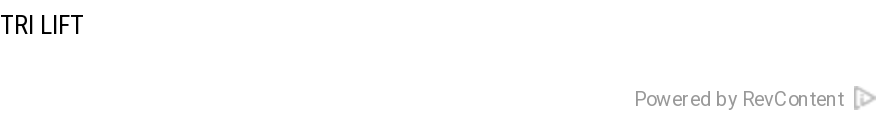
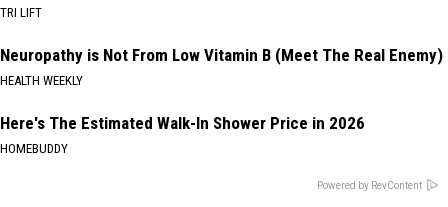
none -> [0,44,443,155] Neuropathy is Not From Low Vitamin B (Meet The Real Enemy) | HEALTH WEEKLY | Here's The Estimated Walk-In Shower Price in 2026 | HOMEBUDDY

